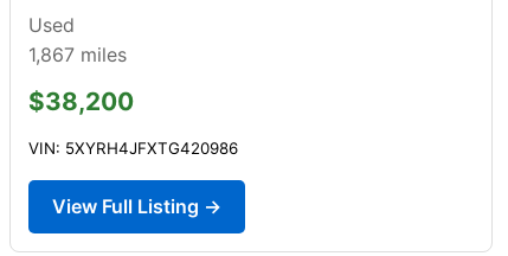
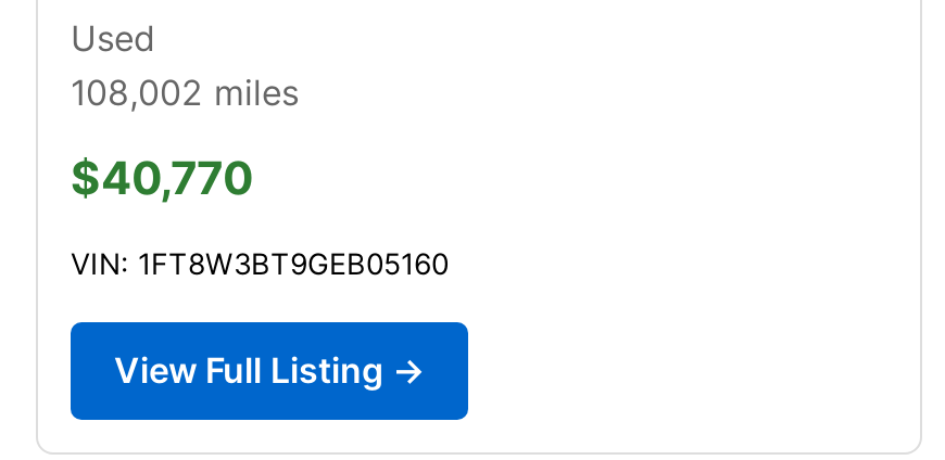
[28,43,127,66] 1,867 miles -> [71,70,299,114] 108,002 miles
[28,86,134,116] $38,200 -> [71,151,253,205] $40,770
[28,139,238,158] VIN: 5XYRH4JFXTG420986 -> [71,246,449,281] VIN: 1FT8W3BT9GEB05160

